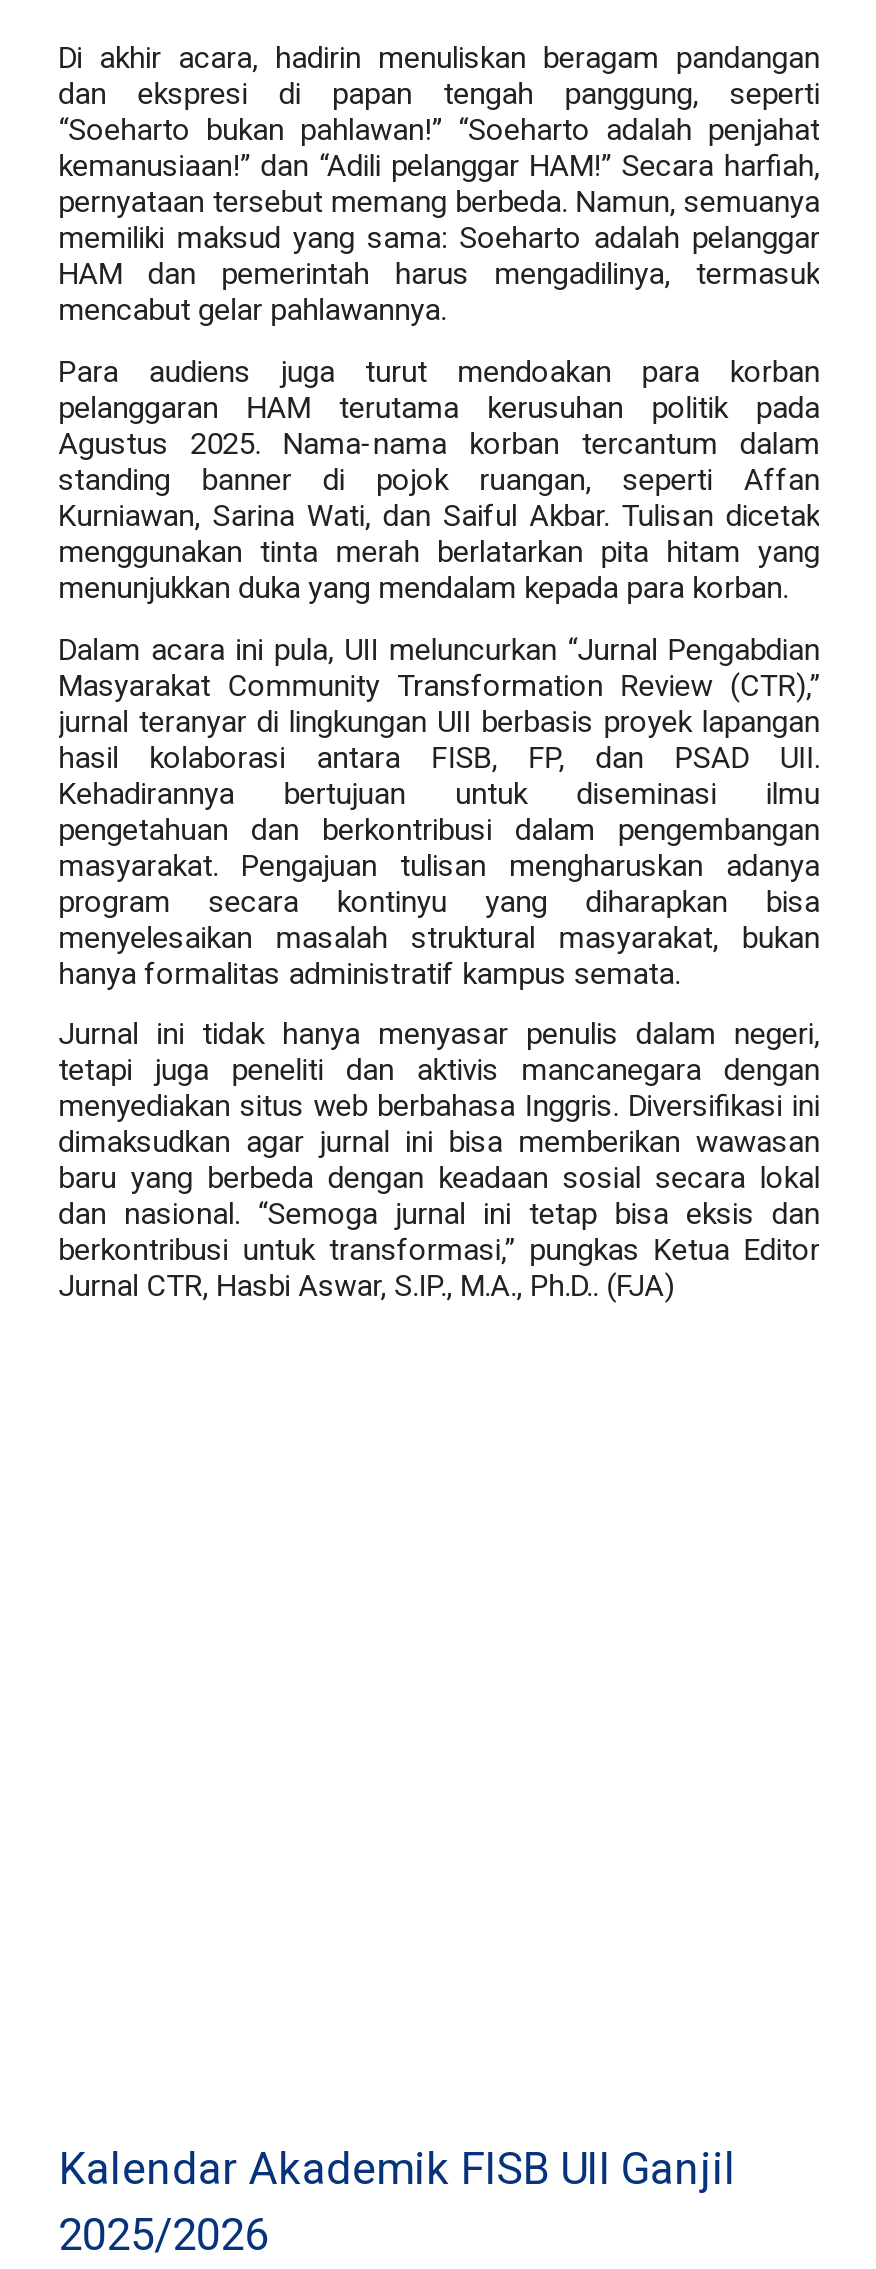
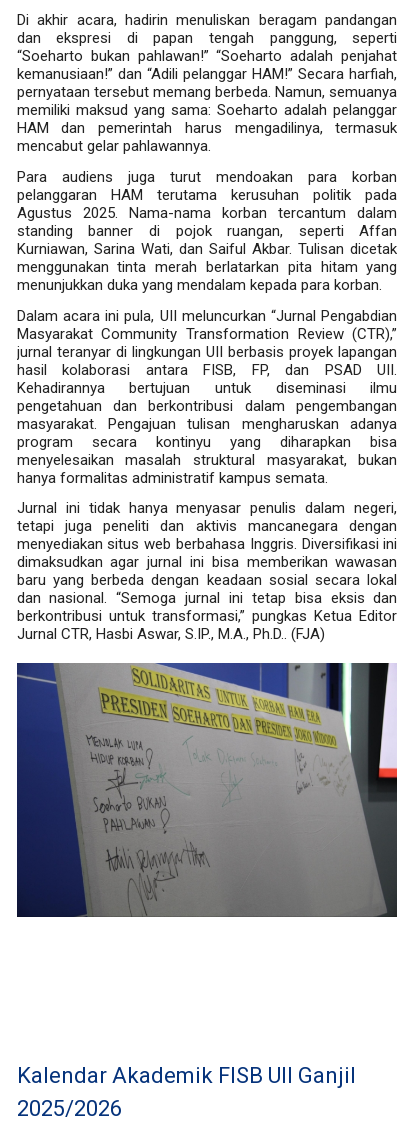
none -> [16,662,398,918] [image]

